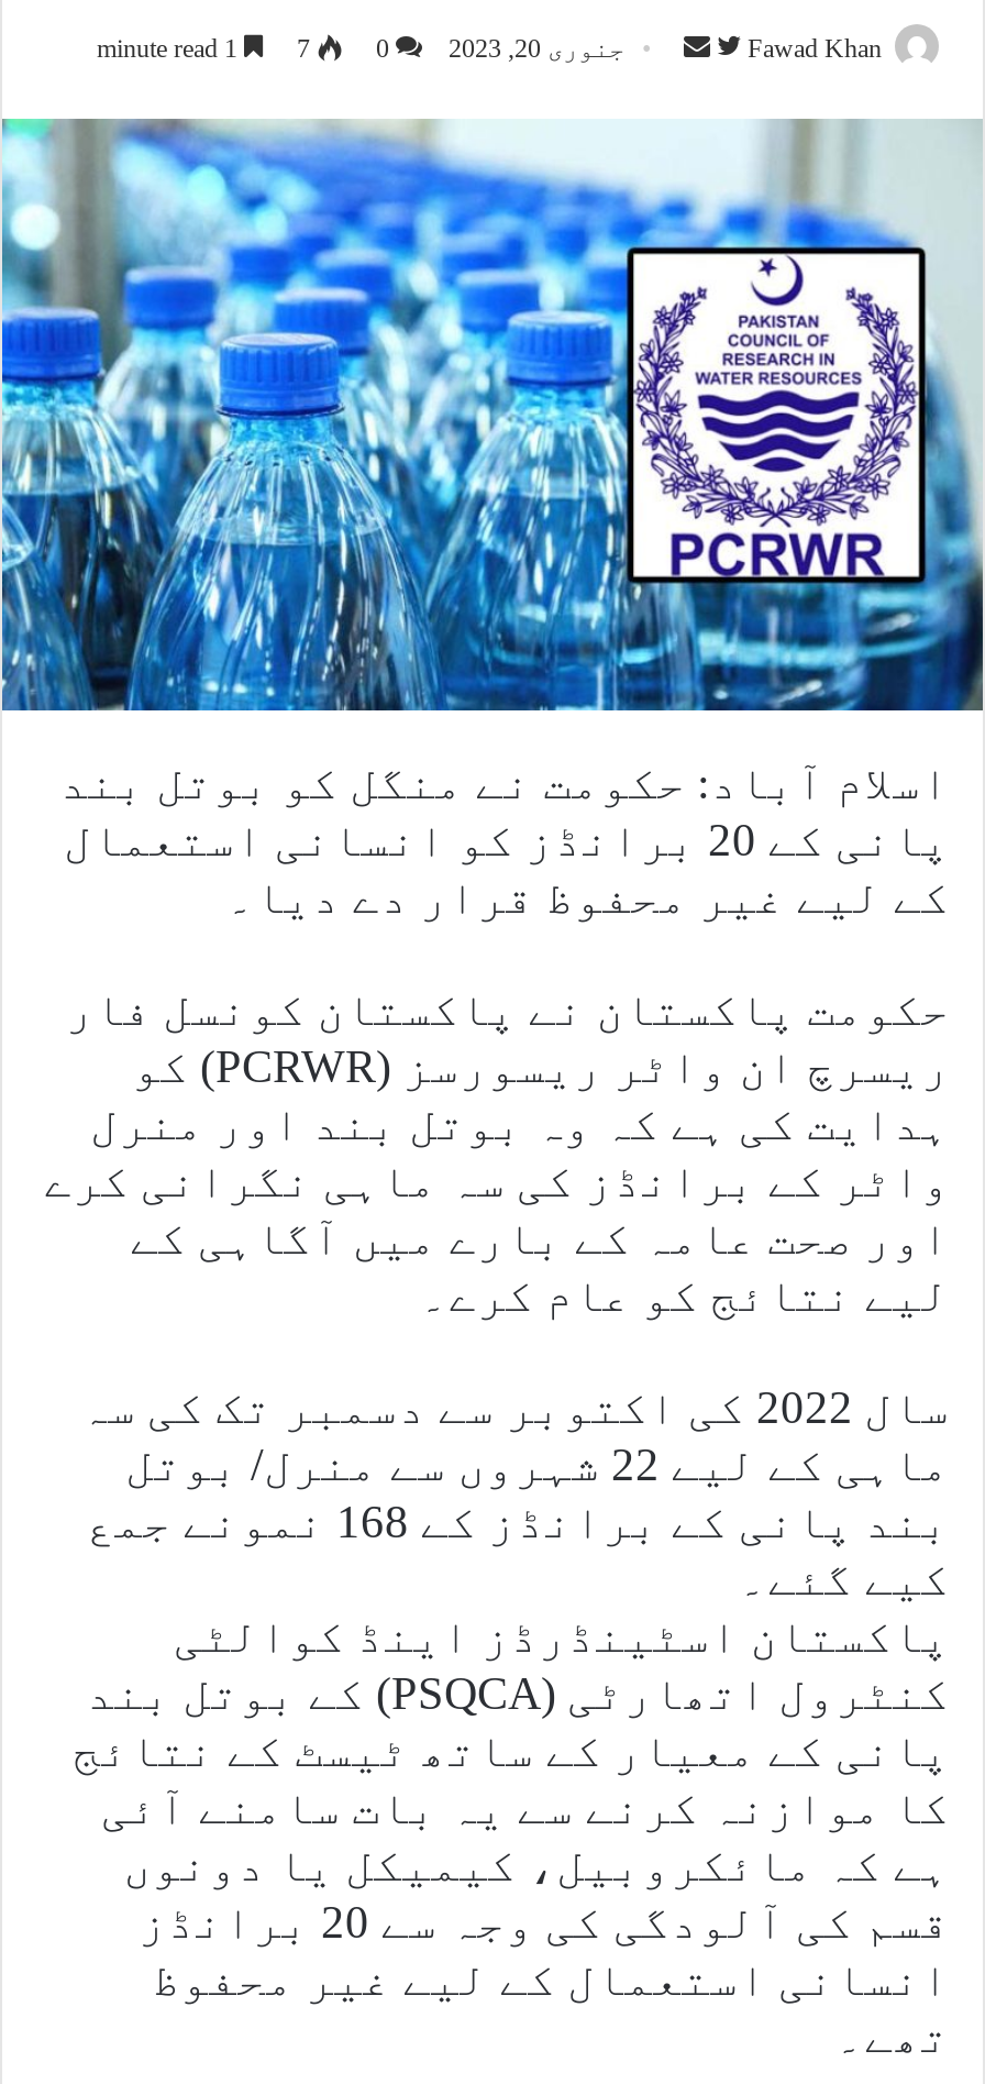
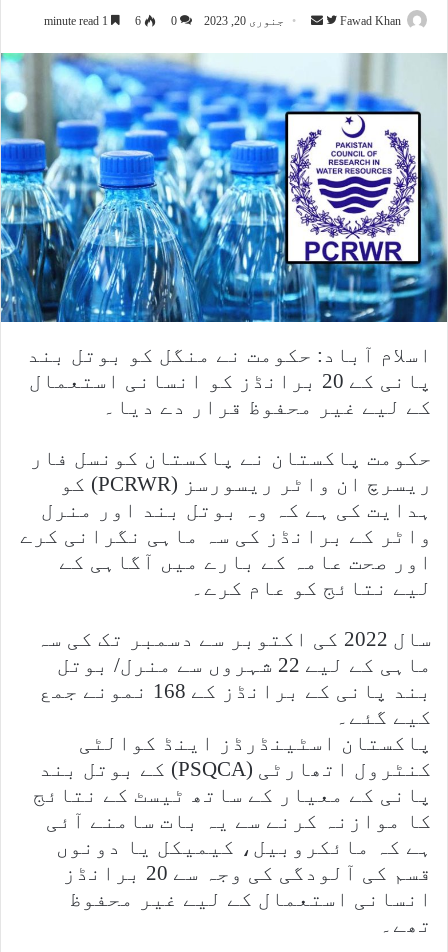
[297,34,310,65] 7 -> [135,14,141,28] 6

